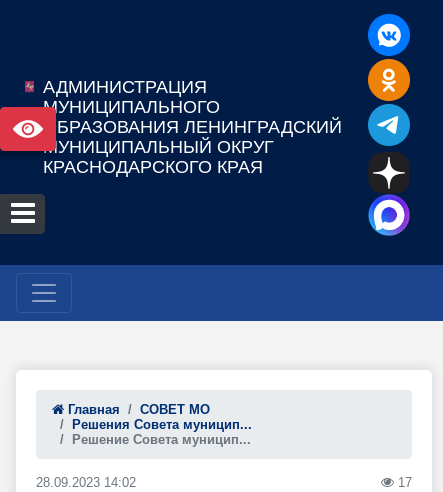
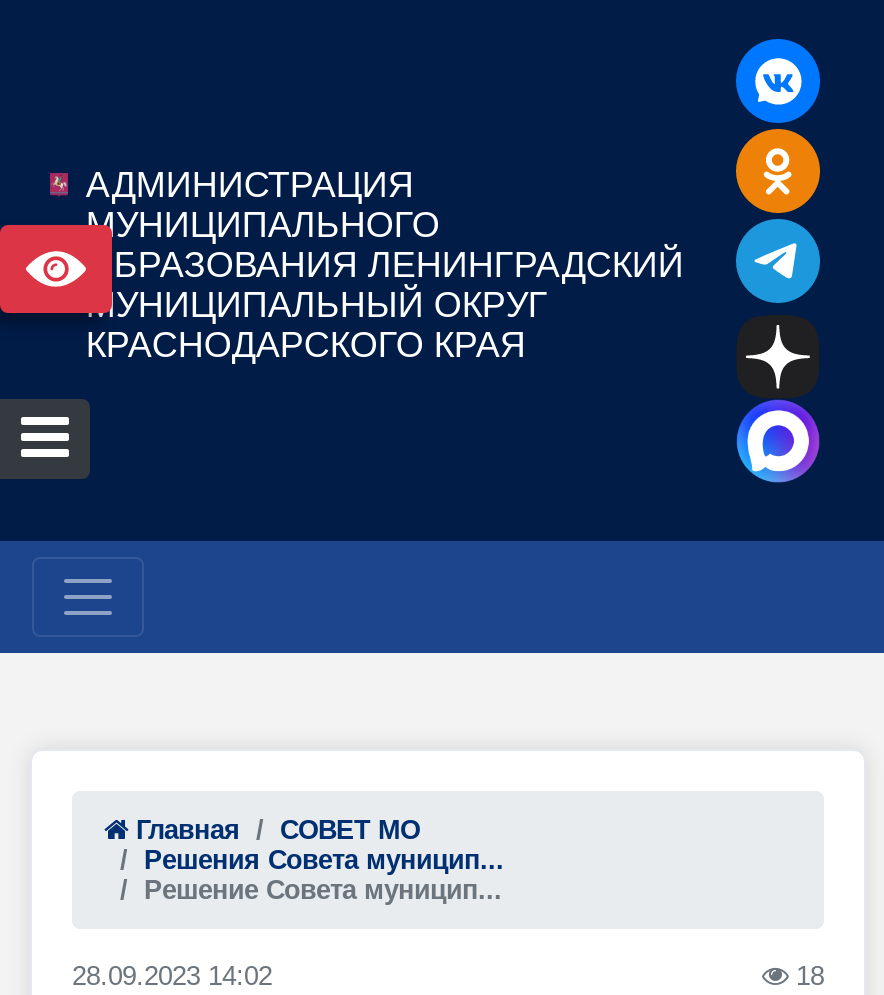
[394,475,412,490] 17 -> [788,961,824,991] 18

